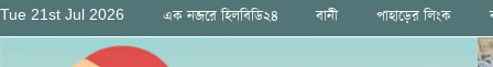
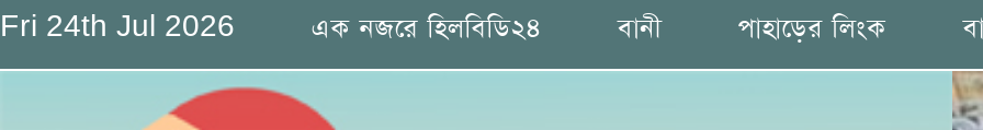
[0,7,124,24] Tue 21st Jul 2026 -> [0,10,235,45] Fri 24th Jul 2026

